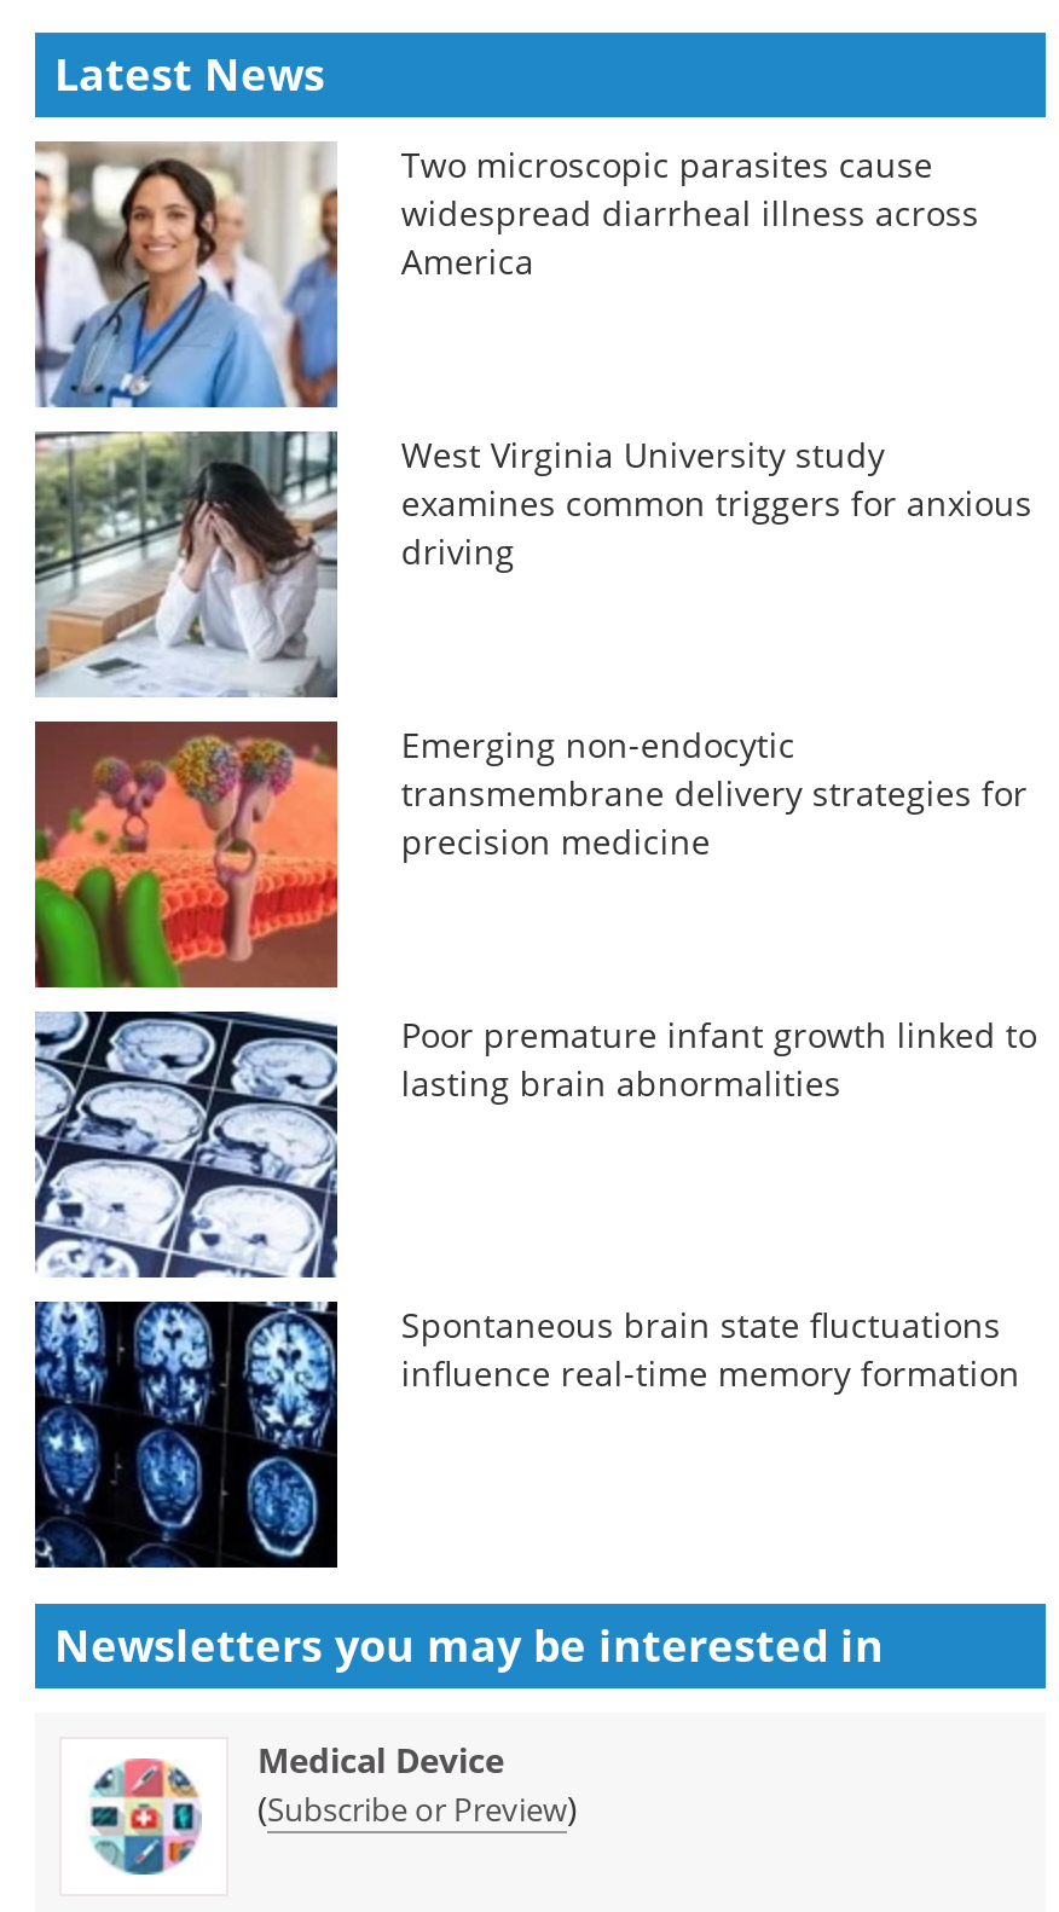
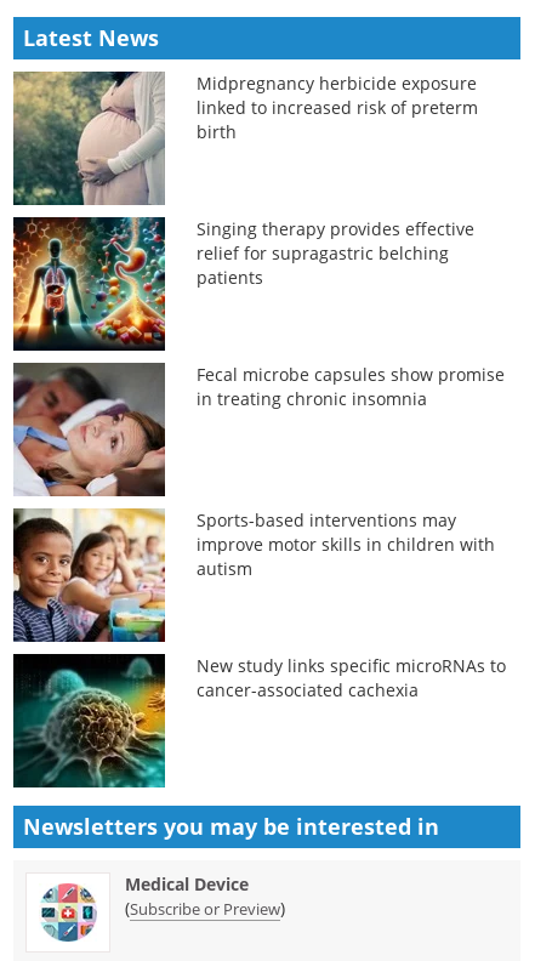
[35,141,979,410] [image] | Two microscopic parasites cause | widespread diarrheal illness across | America -> [12,70,478,206] [image] | Midpregnancy herbicide exposure | linked to increased risk of preterm | birth
[33,429,1032,700] [image] | West Virginia University study | examines common triggers for anxious | driving -> [12,216,475,352] [image] | Singing therapy provides effective | relief for supragastric belching | patients
[33,721,1027,990] [image] | Emerging non-endocytic | transmembrane delivery strategies for | precision medicine -> [12,363,505,497] [image] | Fecal microbe capsules show promise | in treating chronic insomnia
[33,1009,1037,1280] [image] | Poor premature infant growth linked to | lasting brain abnormalities -> [12,507,495,643] [image] | Sports-based interventions may | improve motor skills in children with | autism
[33,1299,1020,1570] [image] | Spontaneous brain state fluctuations | influence real-time memory formation -> [12,653,506,789] [image] | New study links specific microRNAs to | cancer-associated cachexia

